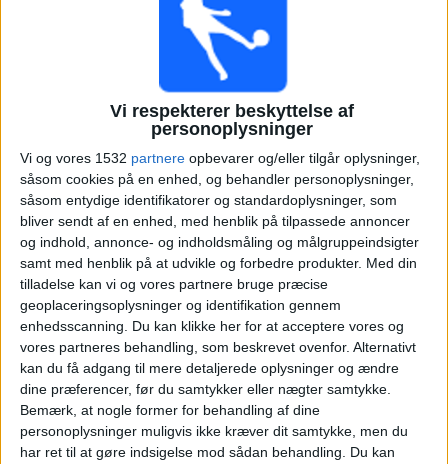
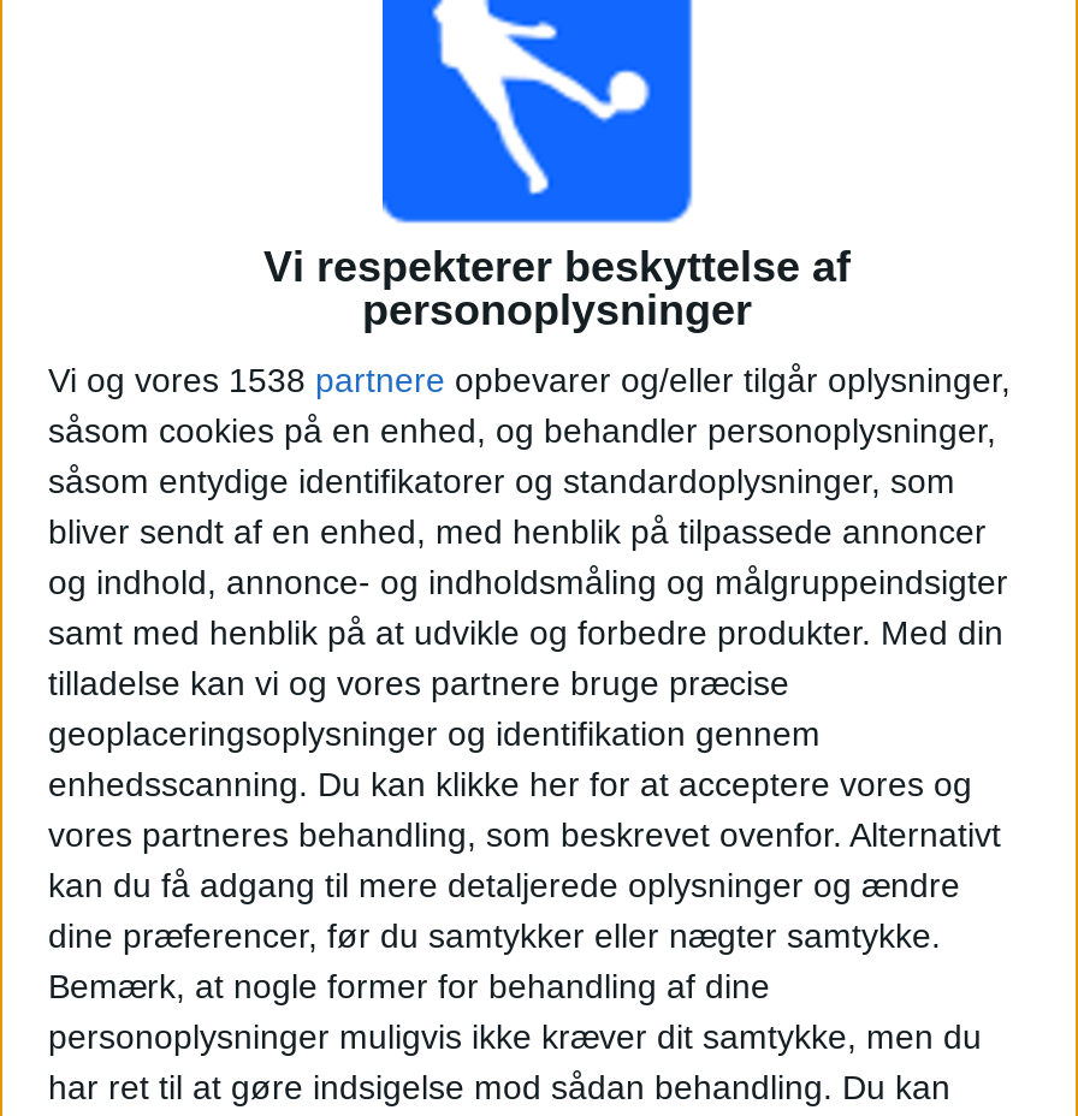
[20,150,420,166] Vi og vores 1532 partnere opbevarer og/eller tilgår oplysninger, -> [48,361,1011,400] Vi og vores 1538 partnere opbevarer og/eller tilgår oplysninger,

